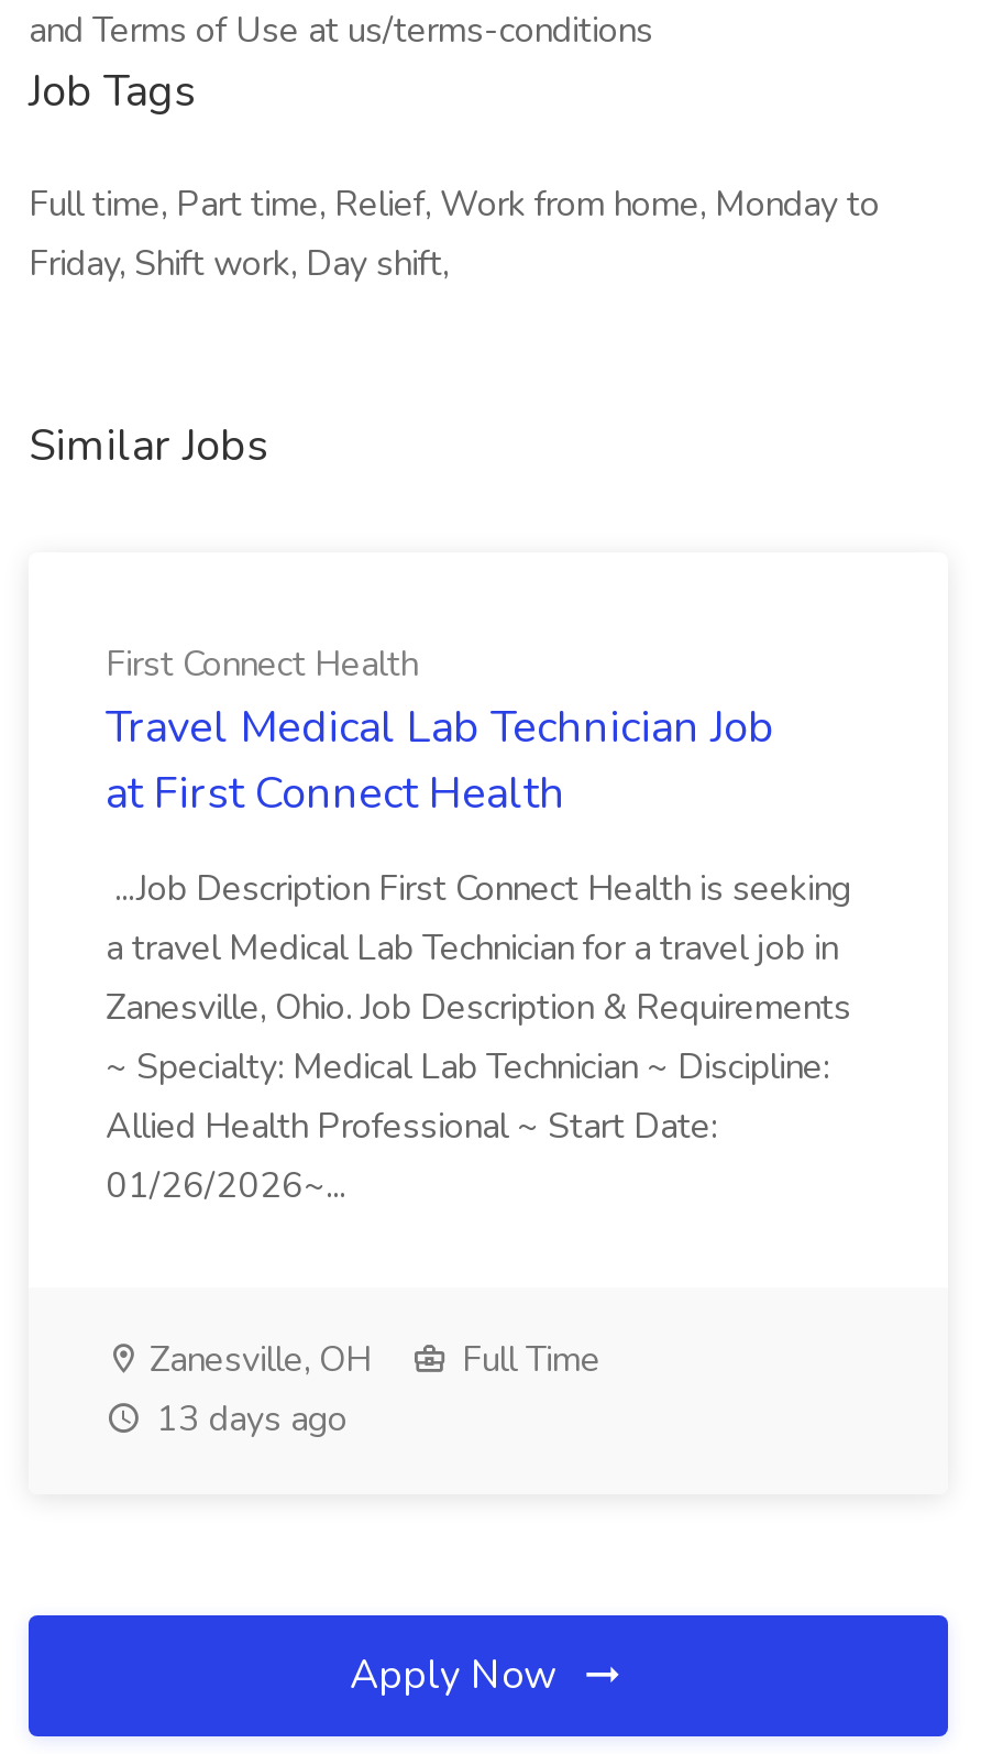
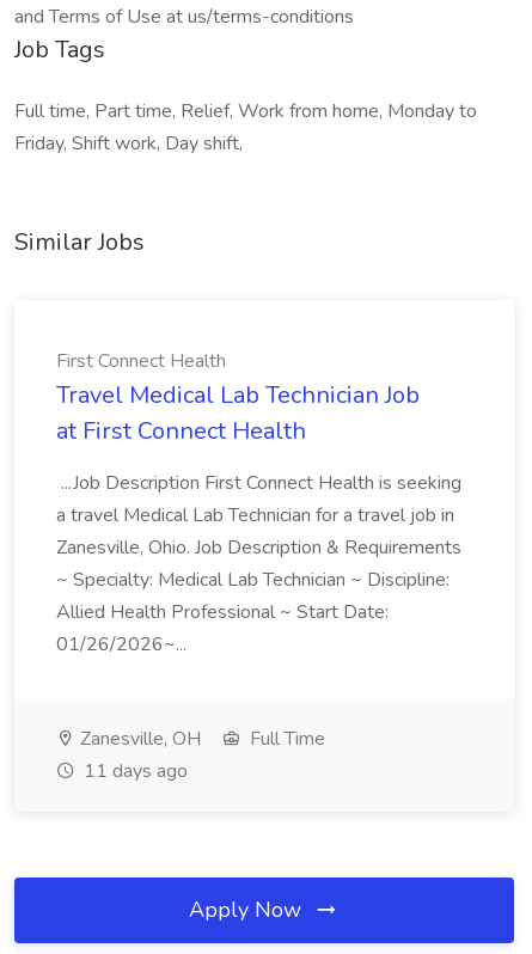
[147,1395,348,1444] 13 days ago -> [79,758,188,784] 11 days ago

